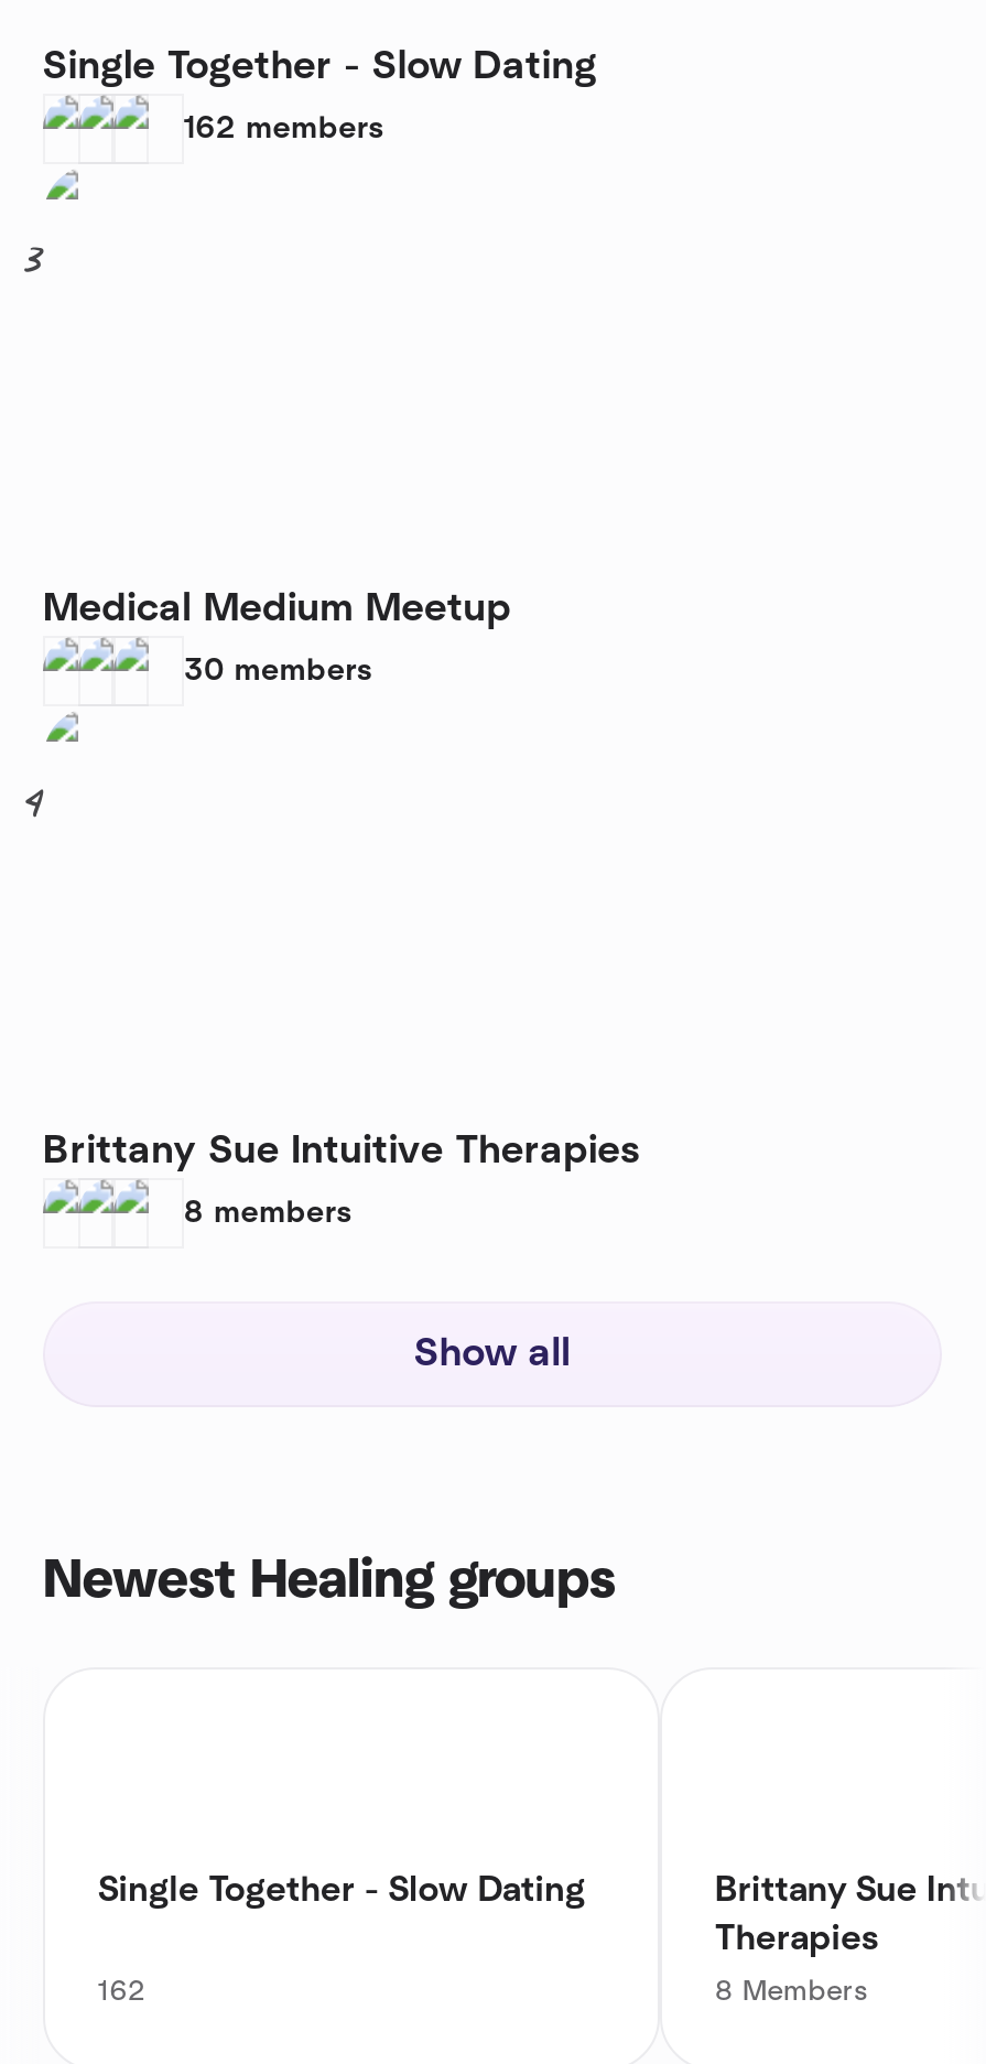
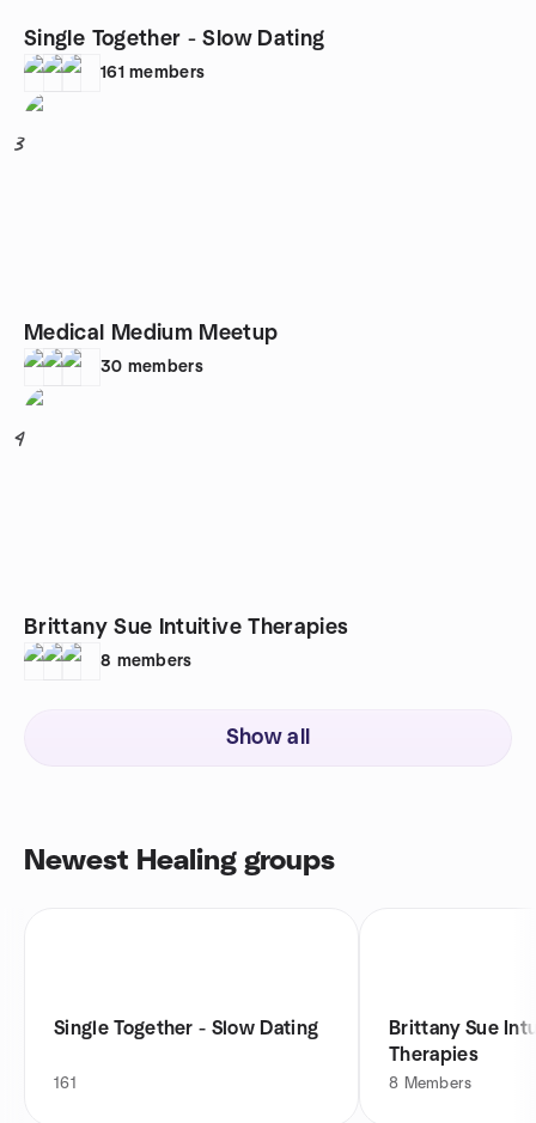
[184,114,385,144] 162 members -> [100,65,205,81] 161 members
[98,1978,146,2007] 162 -> [54,1076,76,1092] 161

